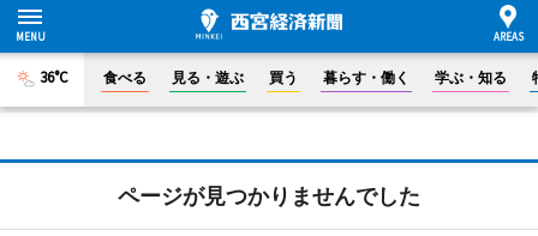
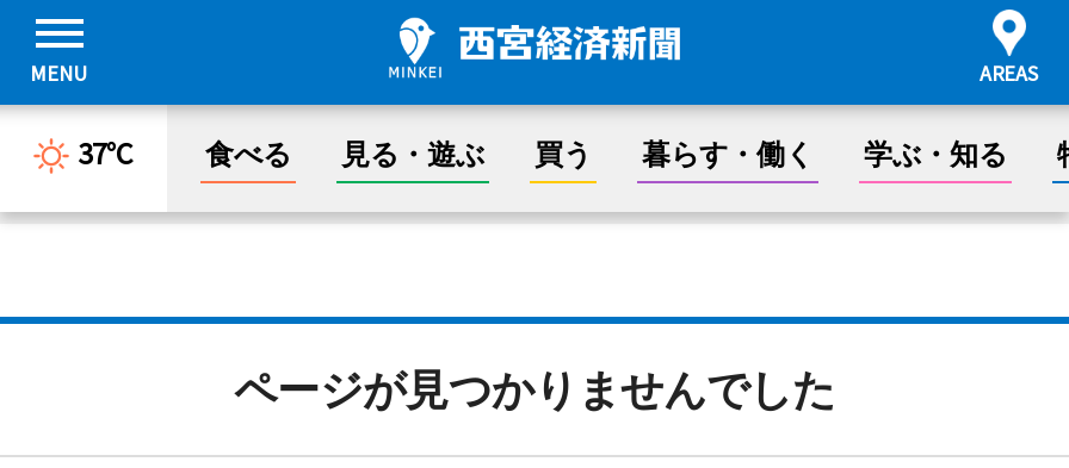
[39,68,68,88] 36°C -> [78,135,135,175] 37°C

